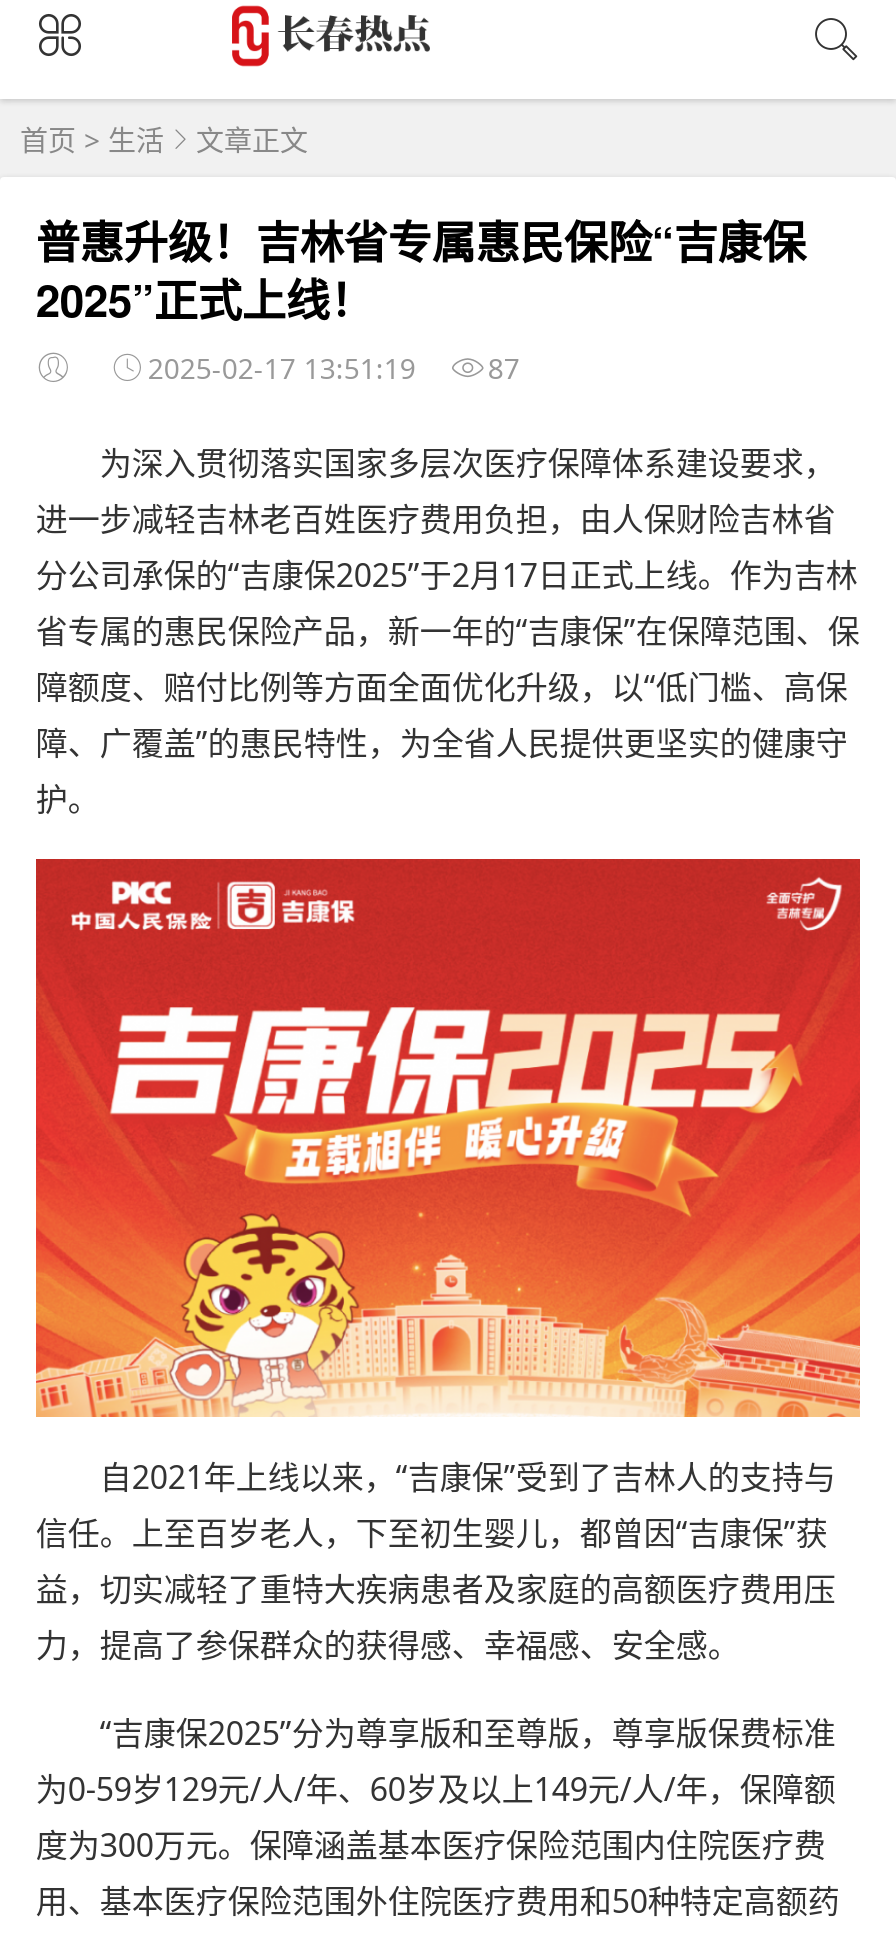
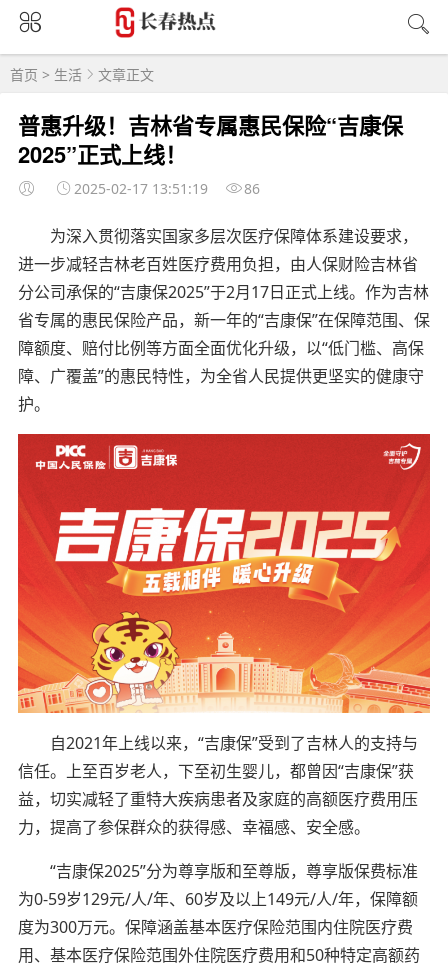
[148,349,520,387] 2025-02-17 13:51:19 87 -> [74,179,260,198] 2025-02-17 13:51:19 86

